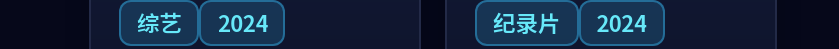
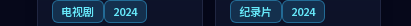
[137,7,182,39] 综艺 -> [61,3,95,19] 电视剧

